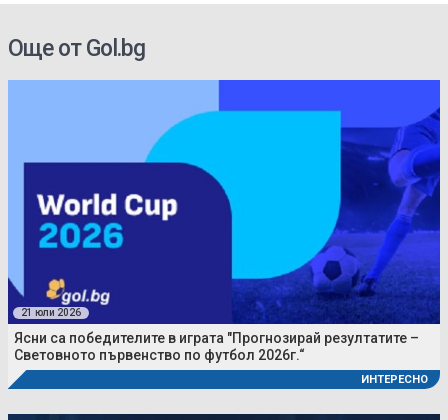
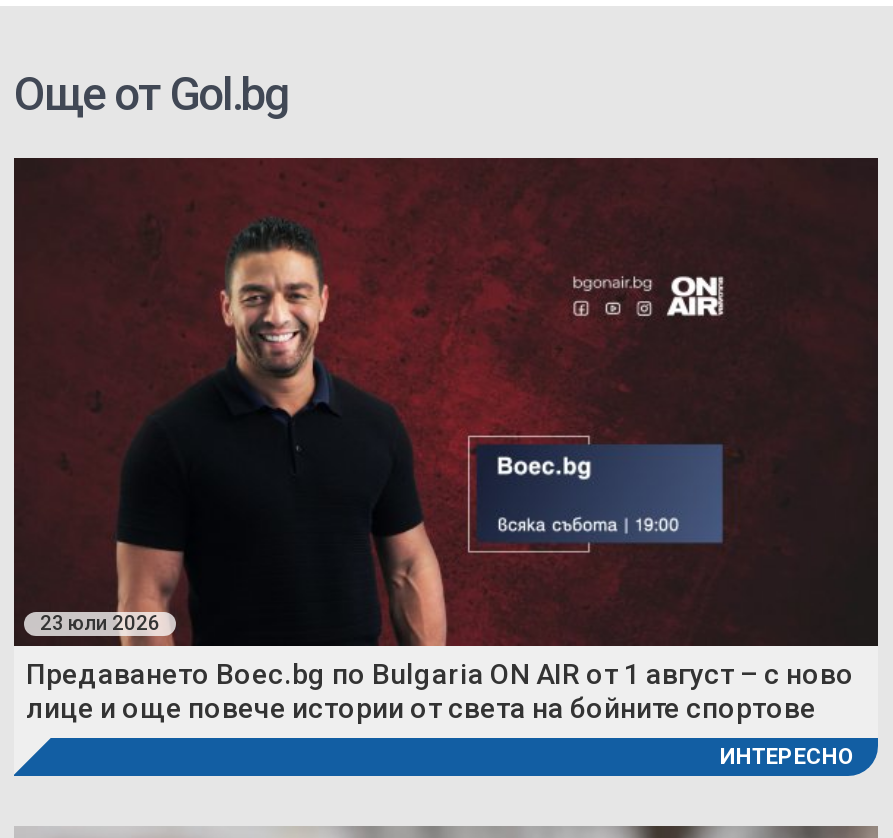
[7,79,441,323] [image] | 21 юли 2026 -> [12,156,880,644] [image] | 23 юли 2026
[14,330,419,363] Ясни са победителите в играта "Прогнозирай резултатите – | Световното първенство по футбол 2026г.“ -> [26,659,854,725] Предаването Boec.bg по Bulgaria ON AIR от 1 август – с ново | лице и още повече истории от света на бойните спортове

